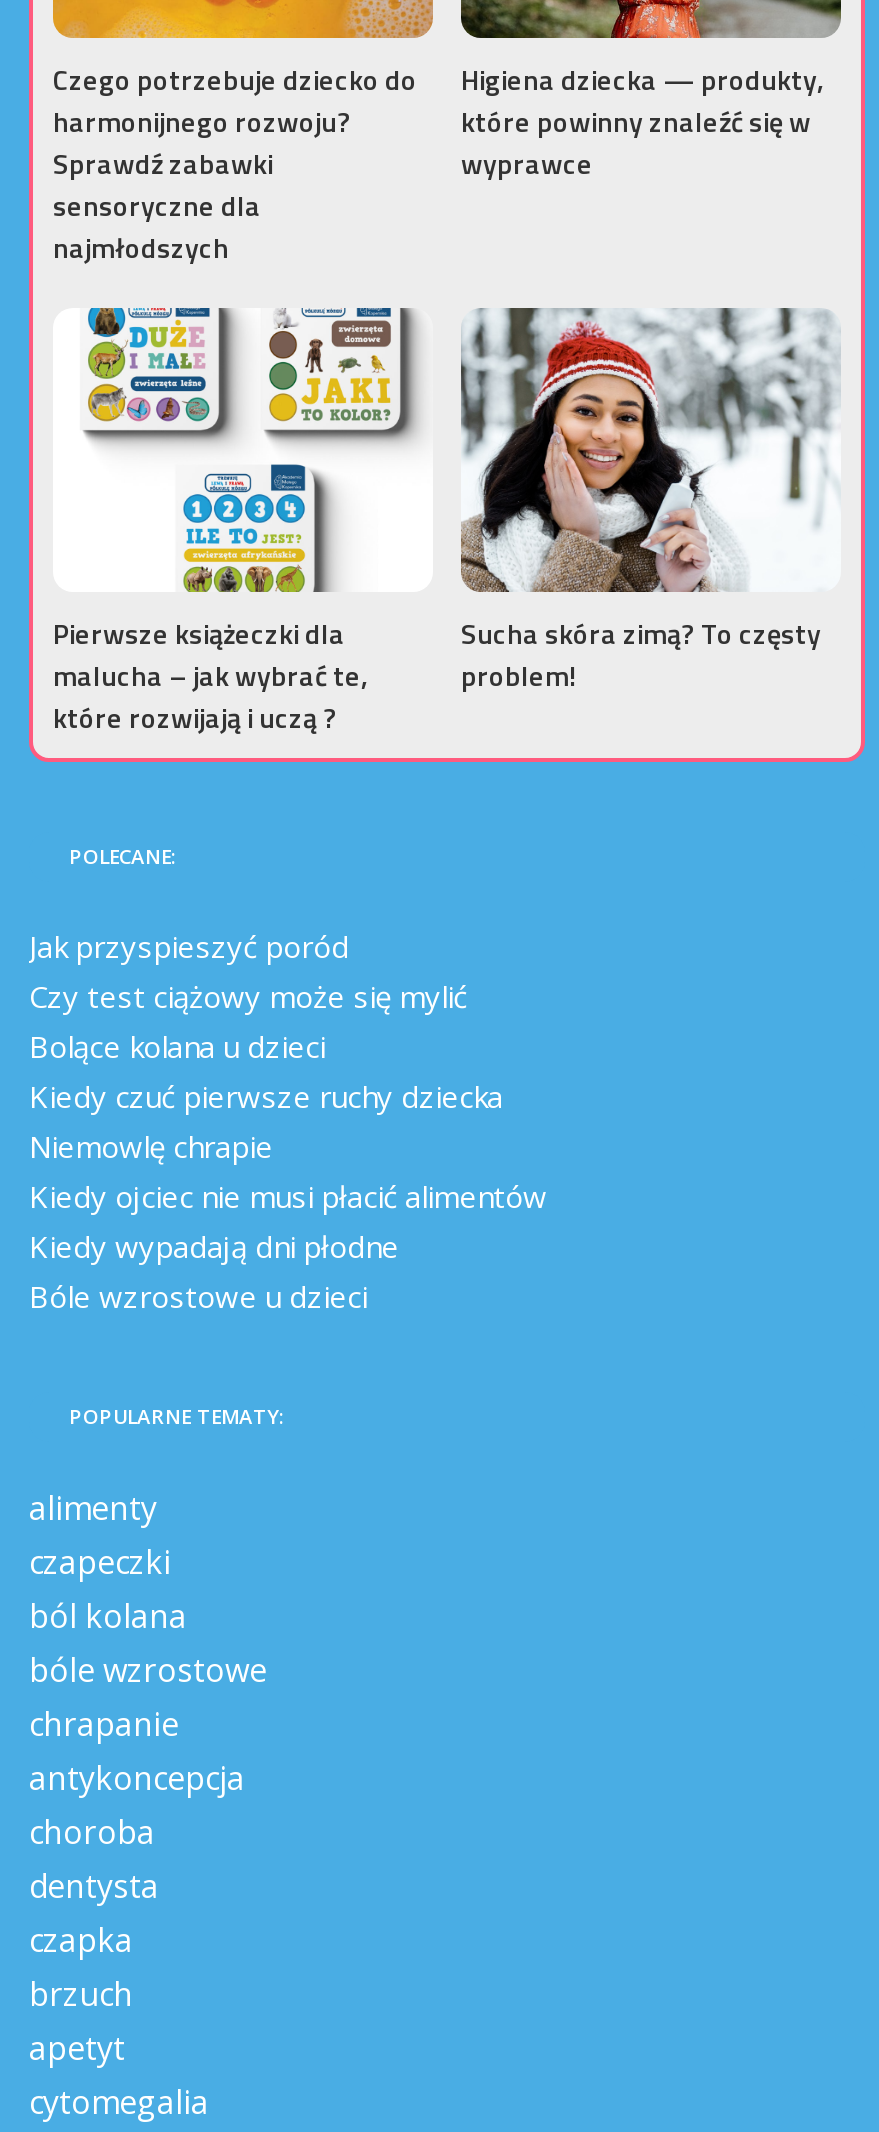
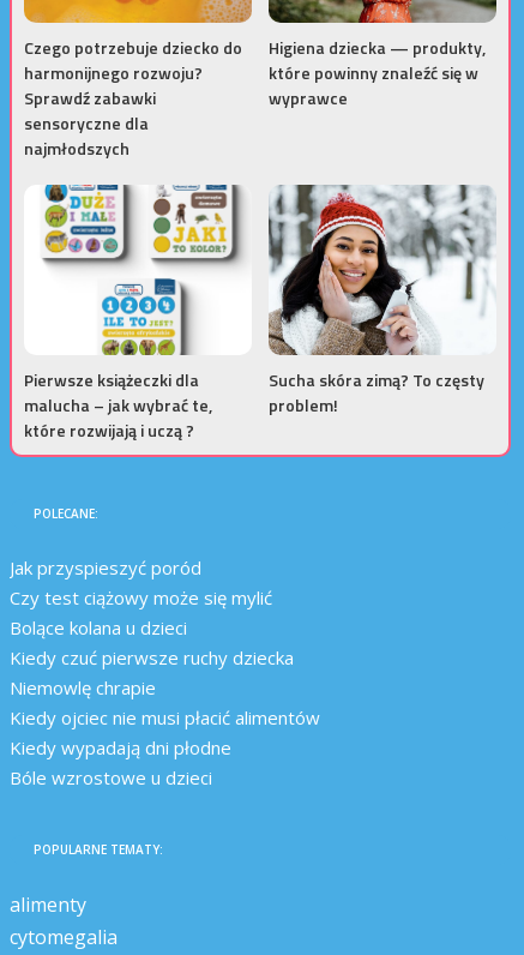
[29,1541,267,2071] czapeczki | ból kolana | bóle wzrostowe | chrapanie | antykoncepcja | choroba | dentysta | czapka | brzuch | apetyt -> none

